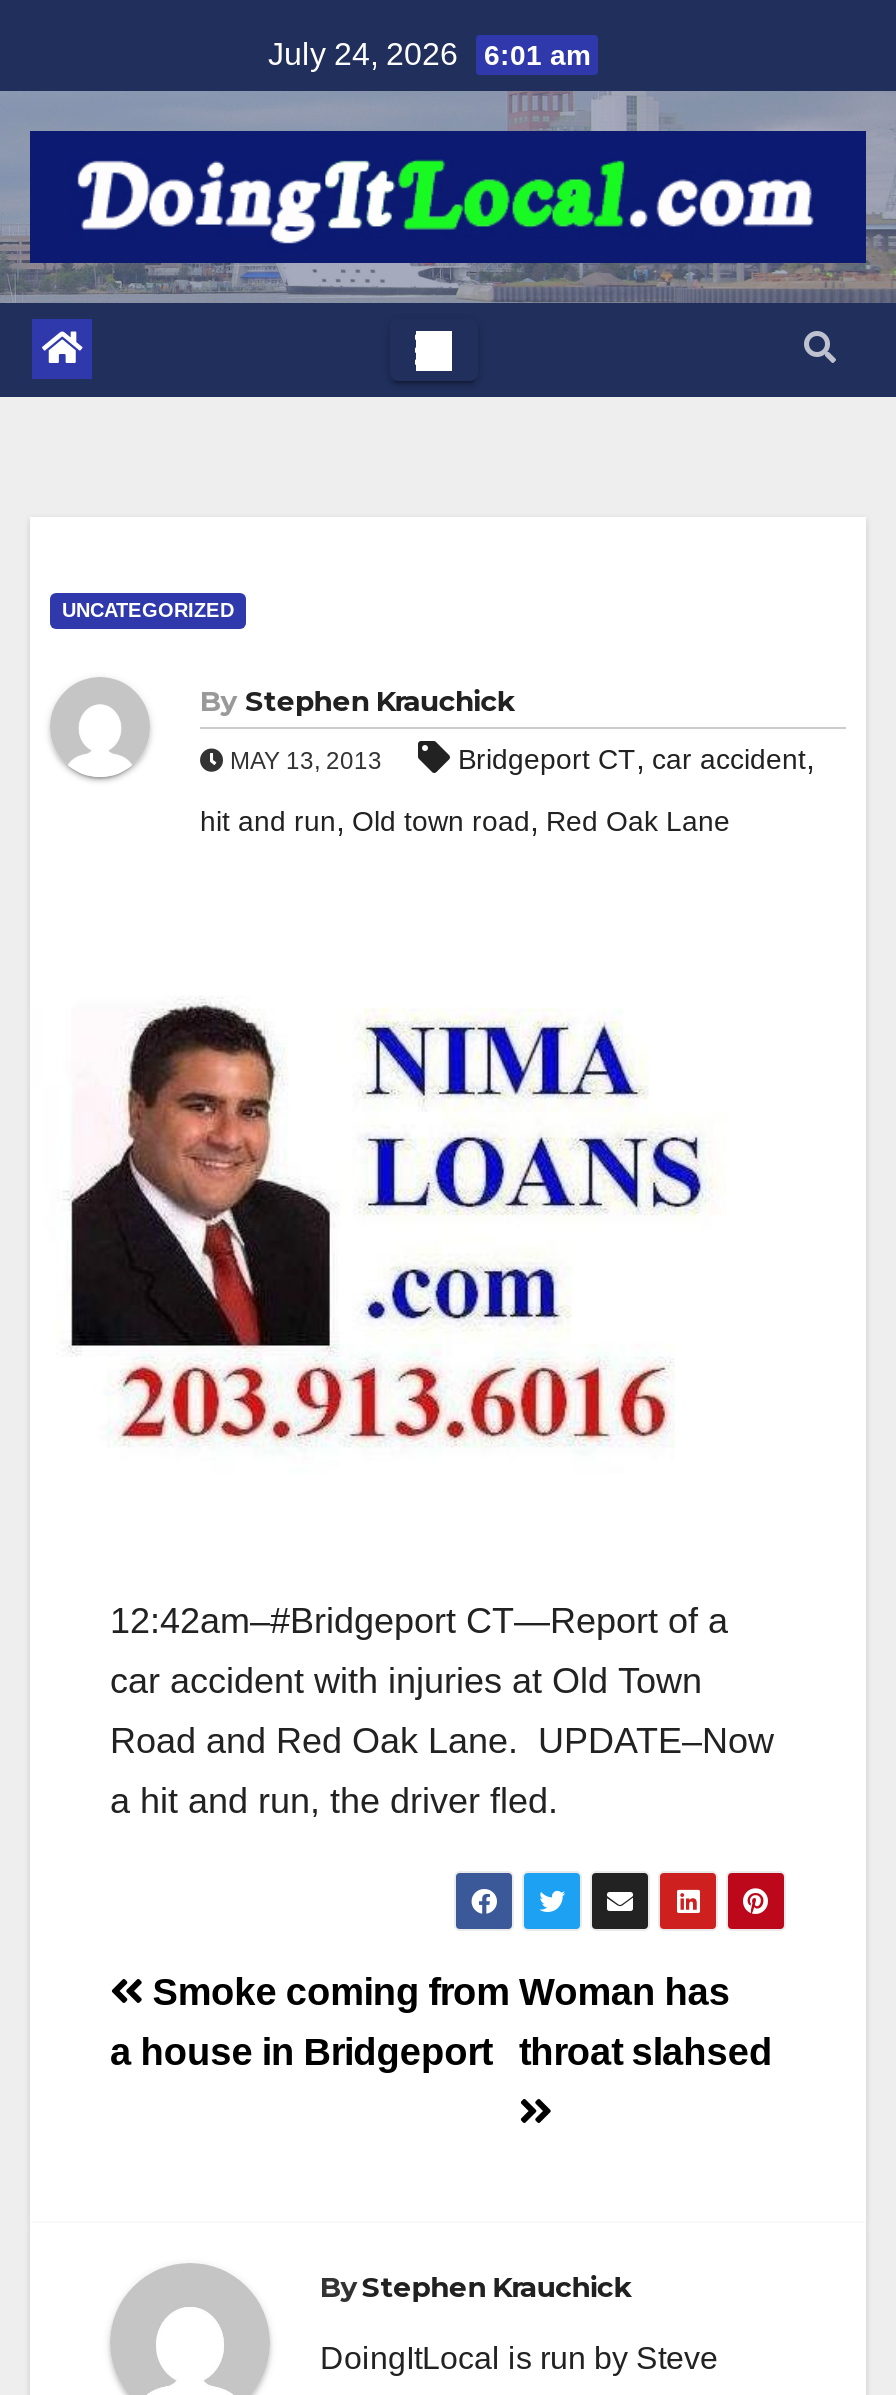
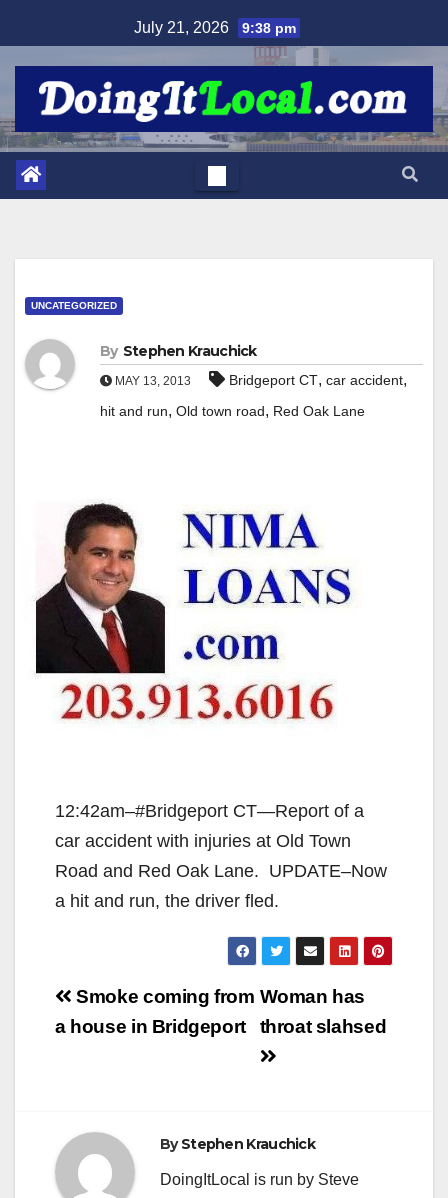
[268,37,590,71] July 24, 2026 6:01 am -> [133,19,295,36] July 21, 2026 9:38 pm

